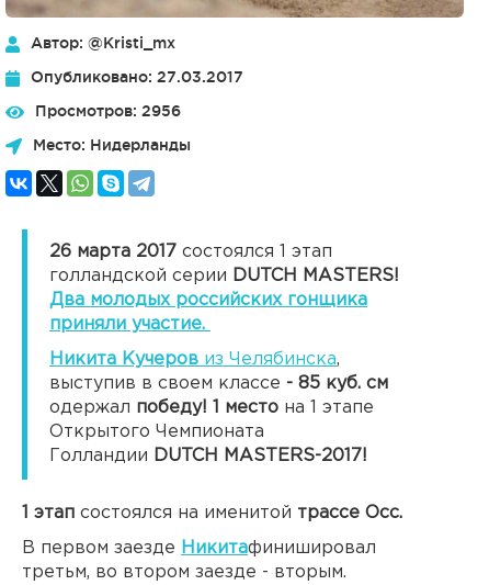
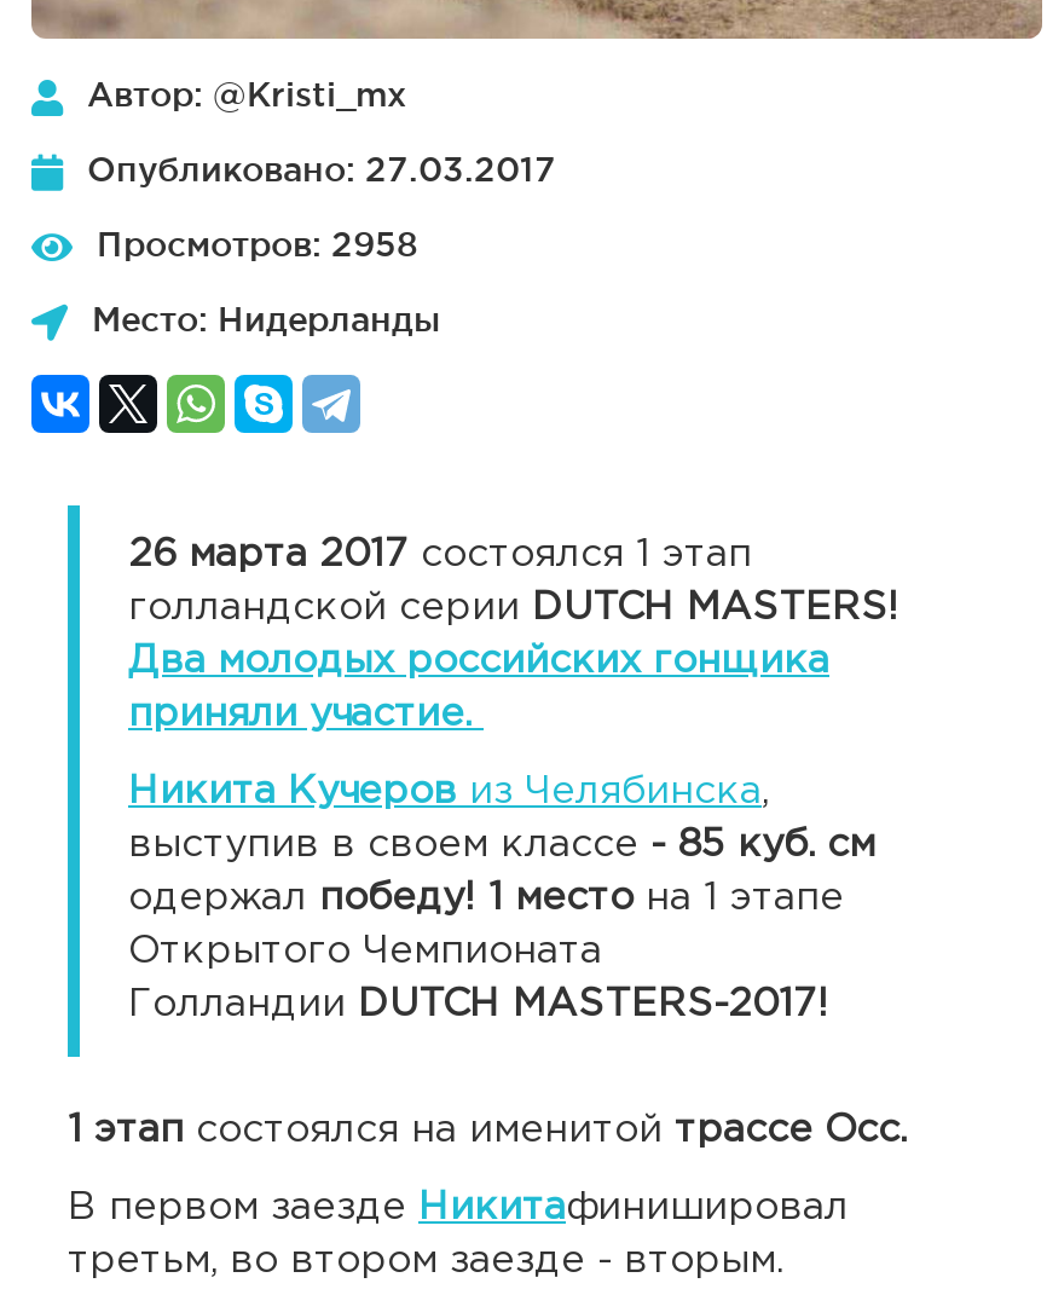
[35,103,181,120] Просмотров: 2956 -> [97,226,418,265] Просмотров: 2958

